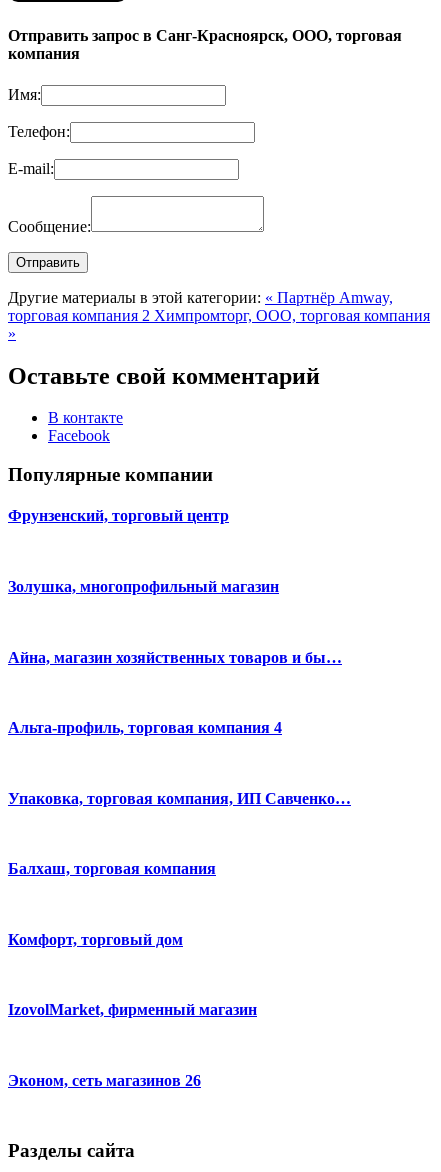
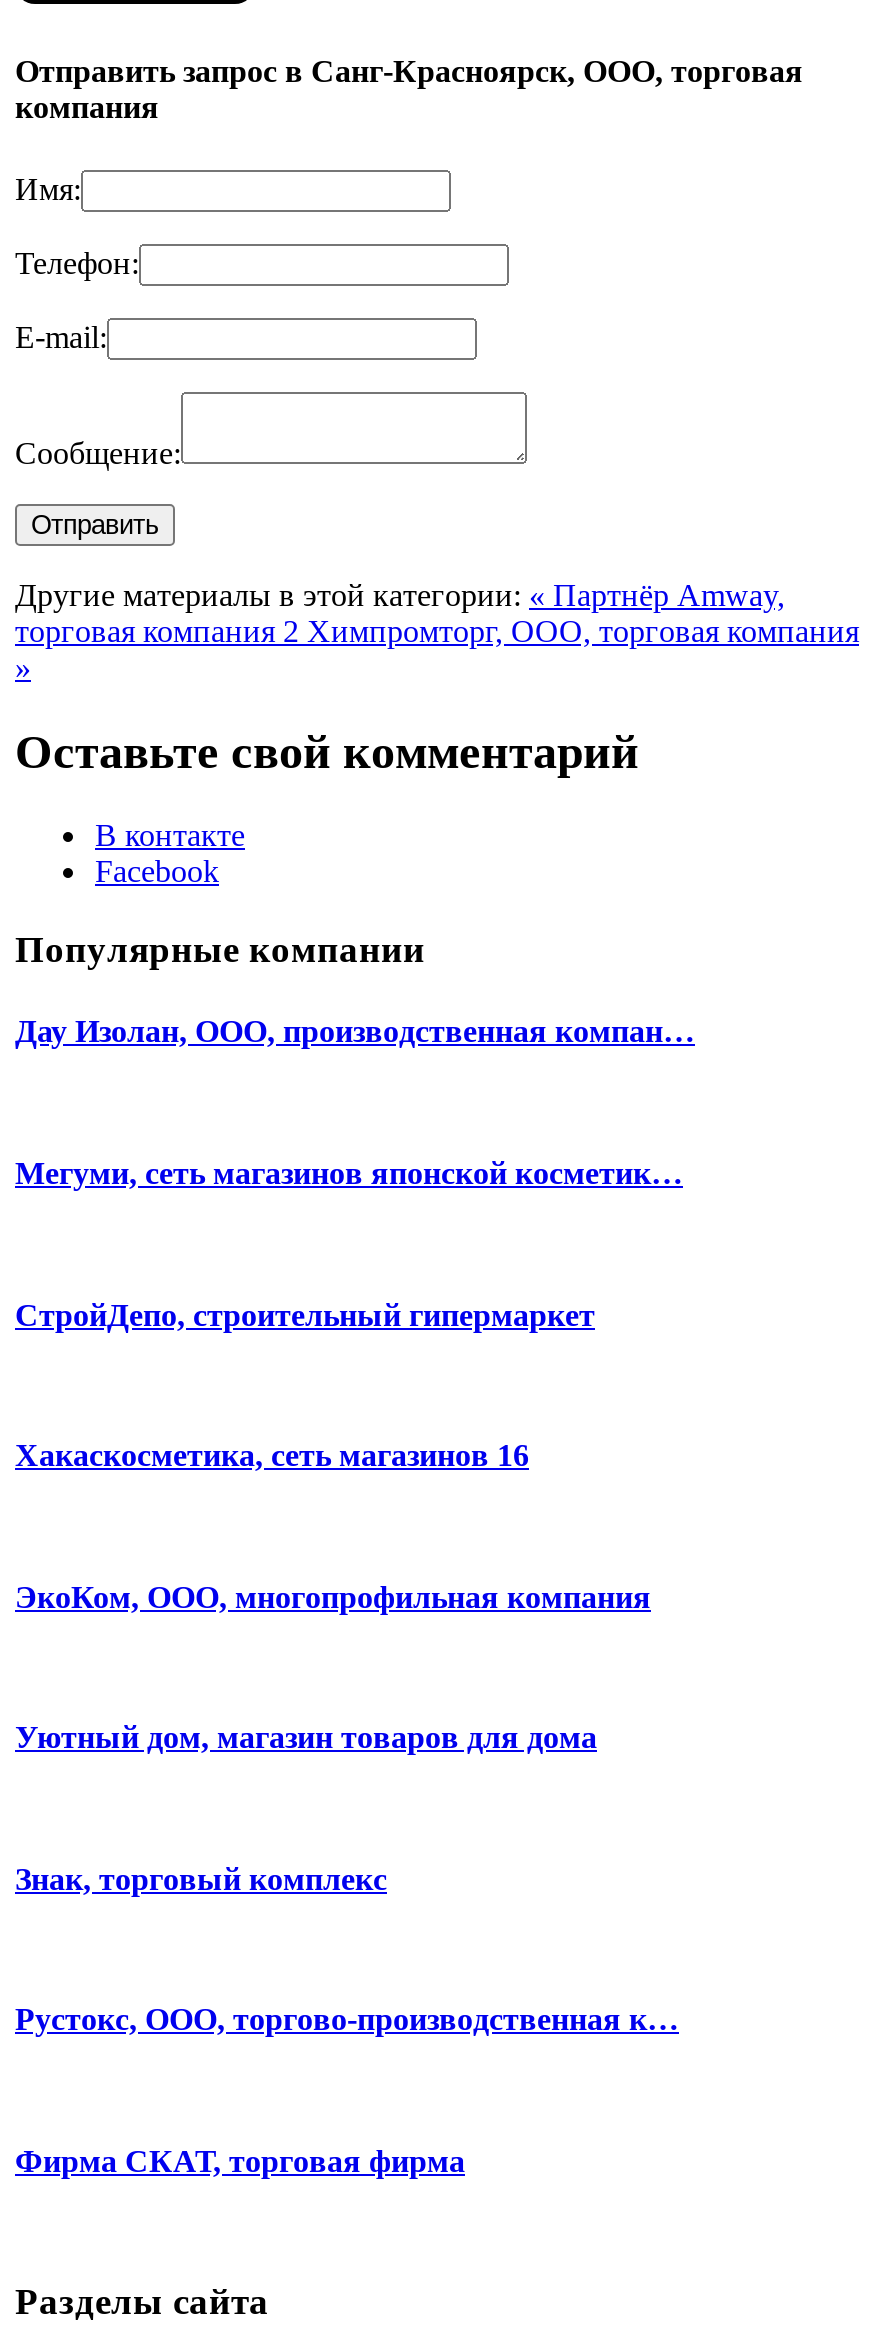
[8,507,229,524] Фрунзенский, торговый центр -> [15,1015,695,1049] Дау Изолан, ООО, производственная компан…
[8,578,279,595] Золушка, многопрофильный магазин -> [15,1156,683,1190] Мегуми, сеть магазинов японской косметик…
[8,648,342,665] Айна, магазин хозяйственных товаров и бы… -> [15,1297,595,1331] СтройДепо, строительный гипермаркет
[8,719,282,736] Альта-профиль, торговая компания 4 -> [15,1438,529,1472] Хакаскосметика, сеть магазинов 16
[8,790,351,807] Упаковка, торговая компания, ИП Савченко… -> [15,1579,651,1613] ЭкоКом, ООО, многопрофильная компания
[8,860,216,877] Балхаш, торговая компания -> [15,1720,597,1754] Уютный дом, магазин товаров для дома
[8,931,183,948] Комфорт, торговый дом -> [15,1861,387,1895] Знак, торговый комплекс
[8,1001,257,1018] IzovolMarket, фирменный магазин -> [15,2002,679,2036] Рустокс, ООО, торгово-производственная к…
[8,1072,201,1089] Эконом, сеть магазинов 26 -> [15,2143,465,2177] Фирма СКАТ, торговая фирма

